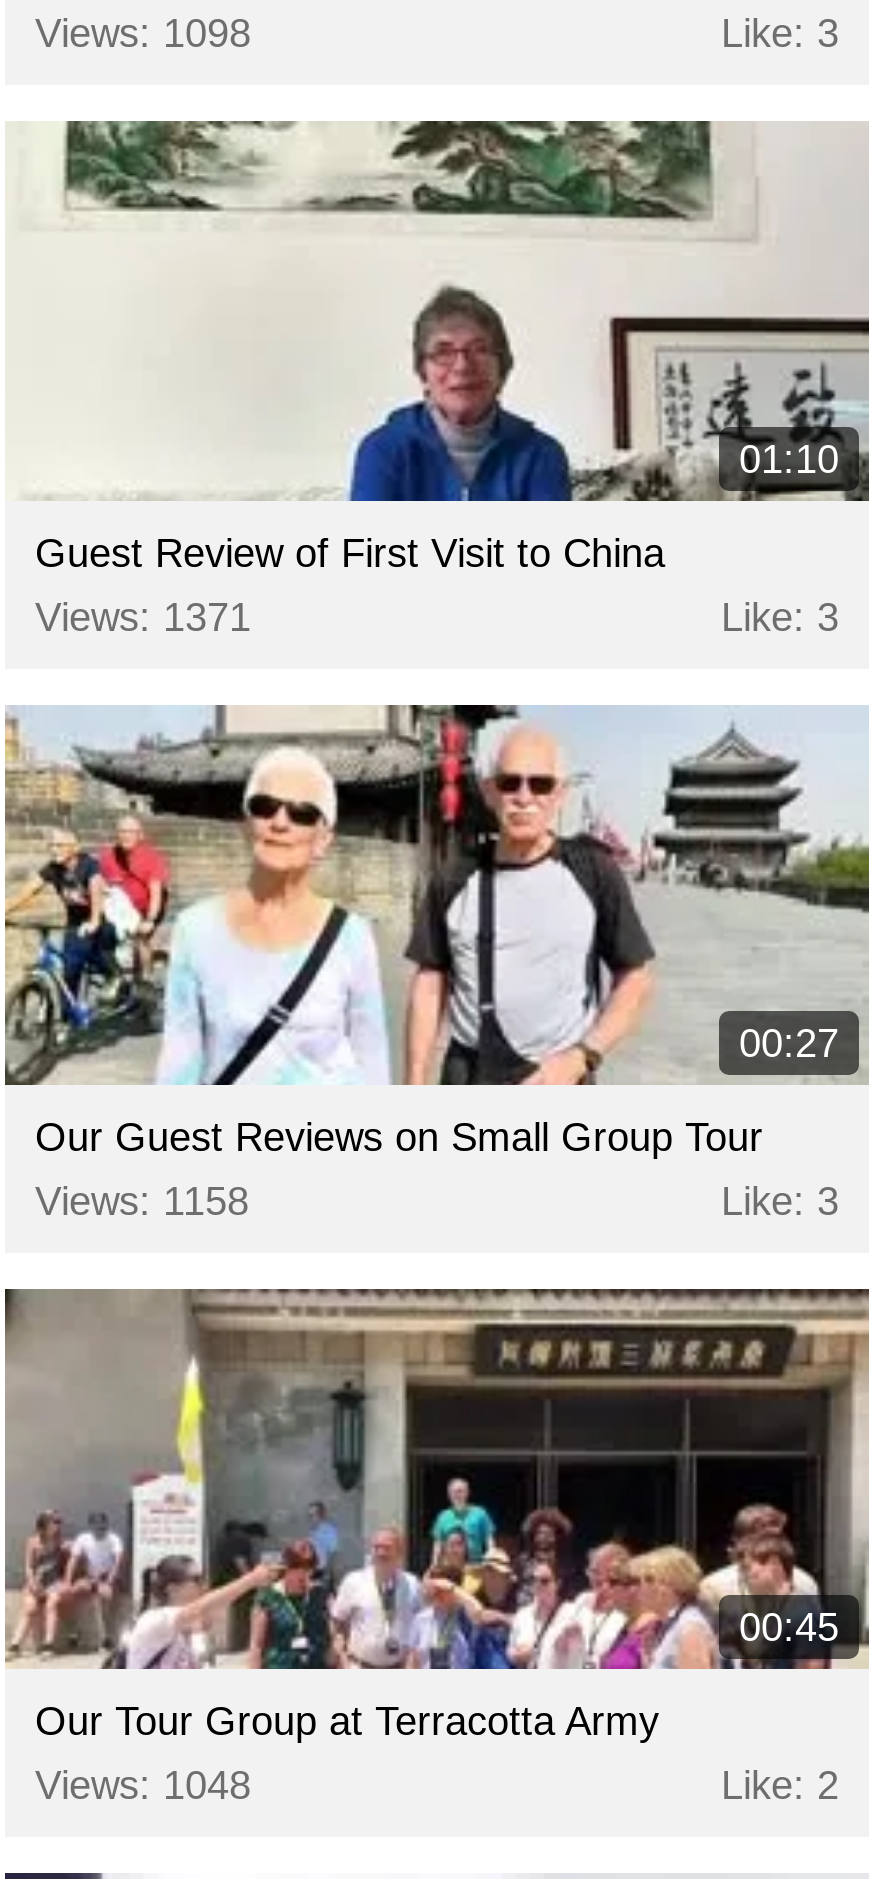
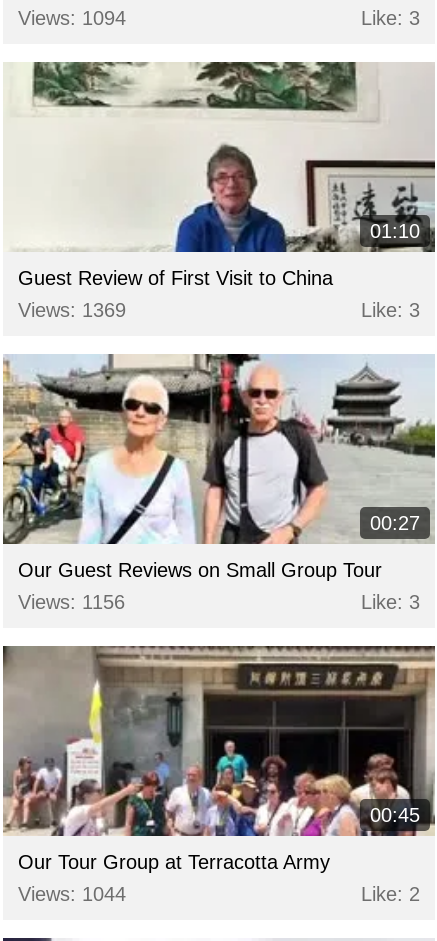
[35,11,251,55] Views: 1098 -> [18,7,126,29] Views: 1094
[35,595,251,639] Views: 1371 -> [18,299,126,321] Views: 1369
[35,1179,249,1223] Views: 1158 -> [18,591,125,613] Views: 1156
[35,1763,251,1807] Views: 1048 -> [18,883,126,905] Views: 1044

